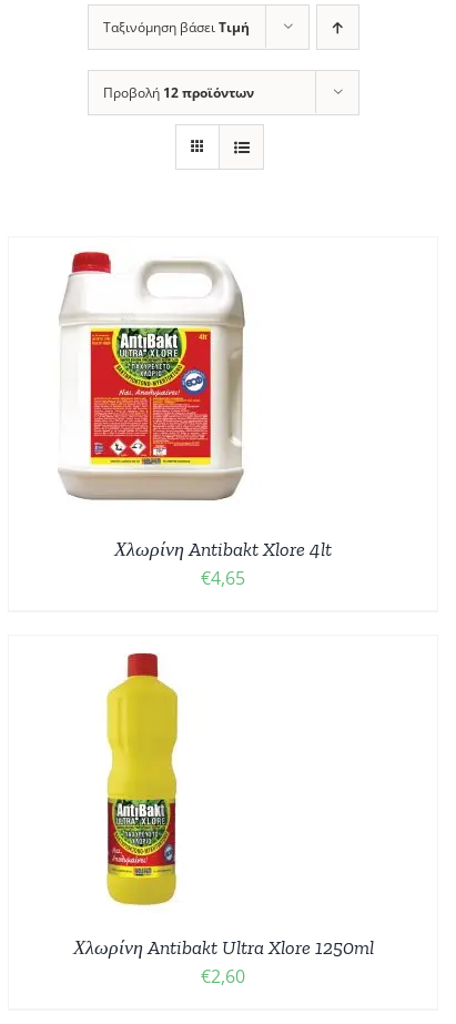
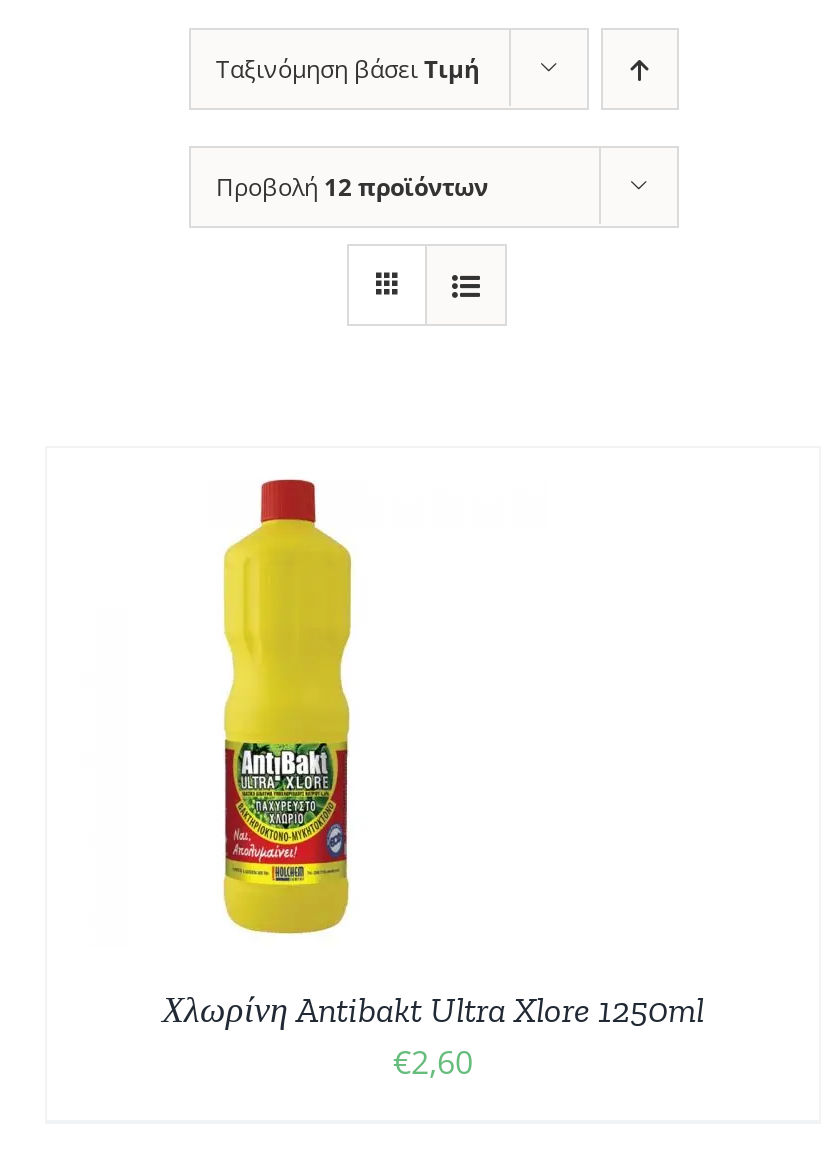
[58,251,332,591] [image] | Χλωρίνη Antibakt Xlore 4lt | €4,65 -> none

